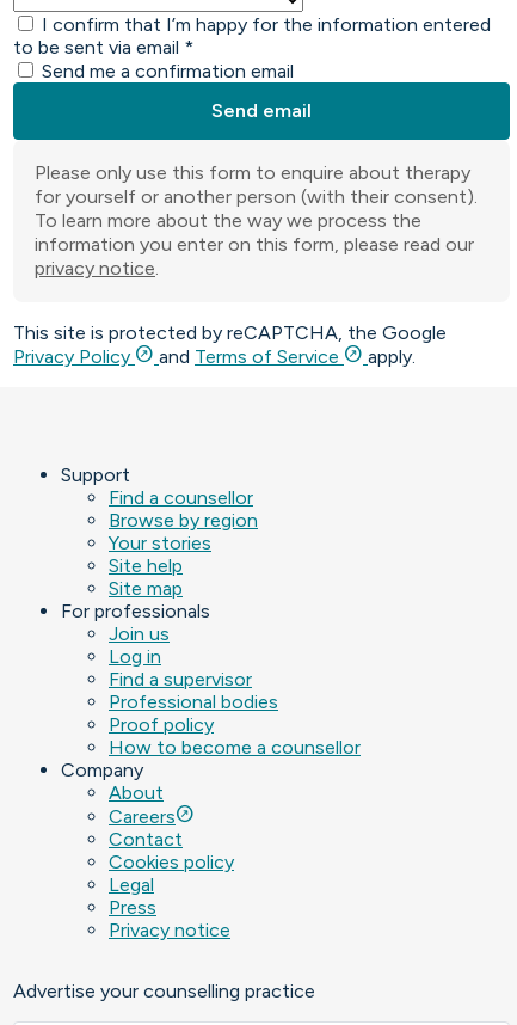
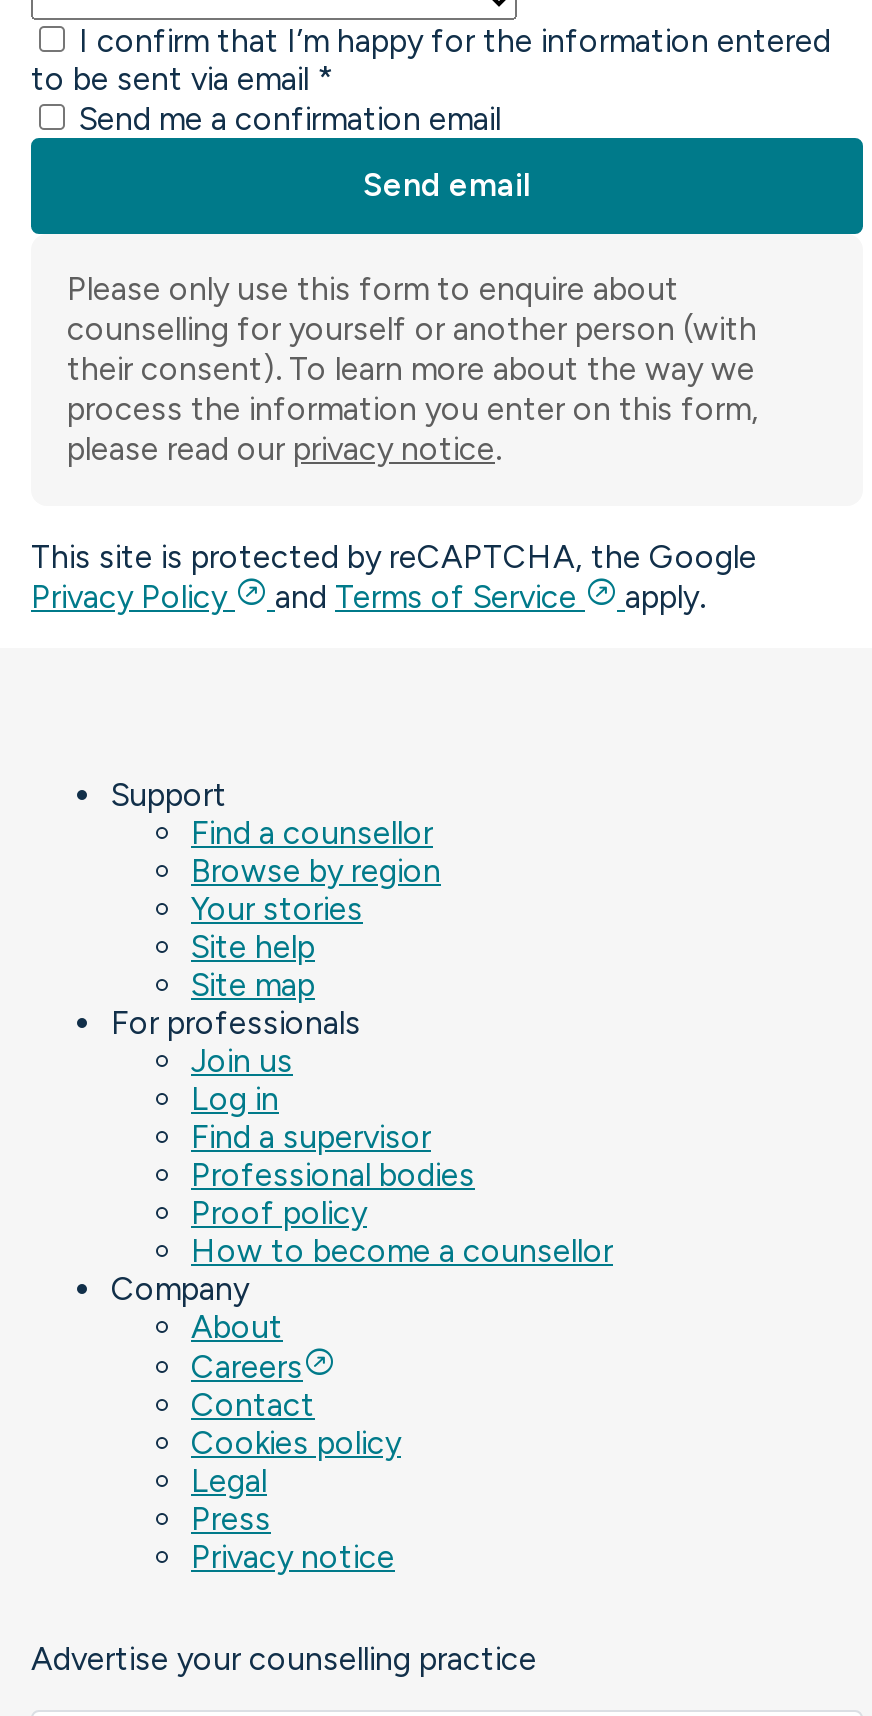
[35,161,478,280] Please only use this form to enquire about therapy | for yourself or another person (with their consent). | To learn more about the way we process the | information you enter on this form, please read our | privacy notice. -> [67,270,759,468] Please only use this form to enquire about | counselling for yourself or another person (with | their consent). To learn more about the way we | process the information you enter on this form, | please read our privacy notice.

